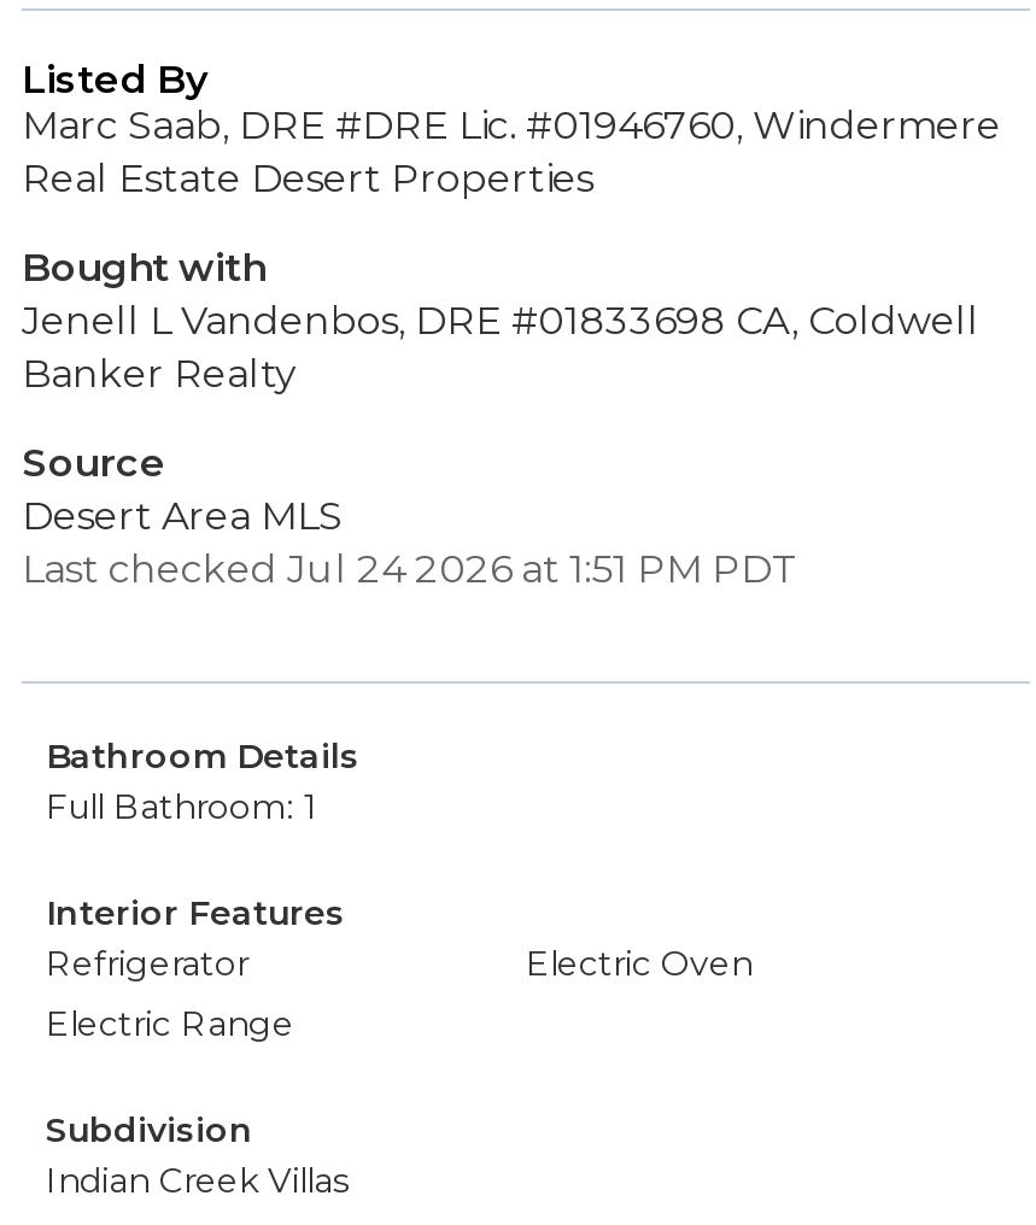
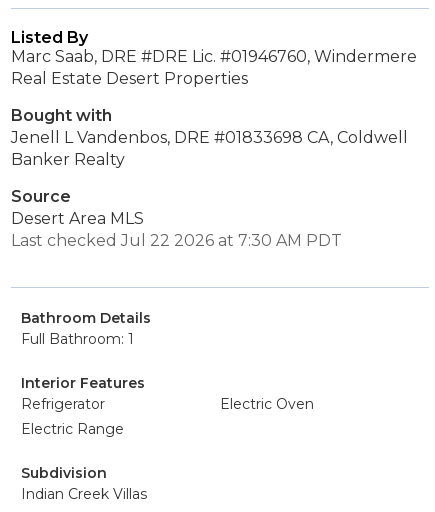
[22,546,798,592] Last checked Jul 24 2026 at 1:51 PM PDT -> [11,231,342,250] Last checked Jul 22 2026 at 7:30 AM PDT

